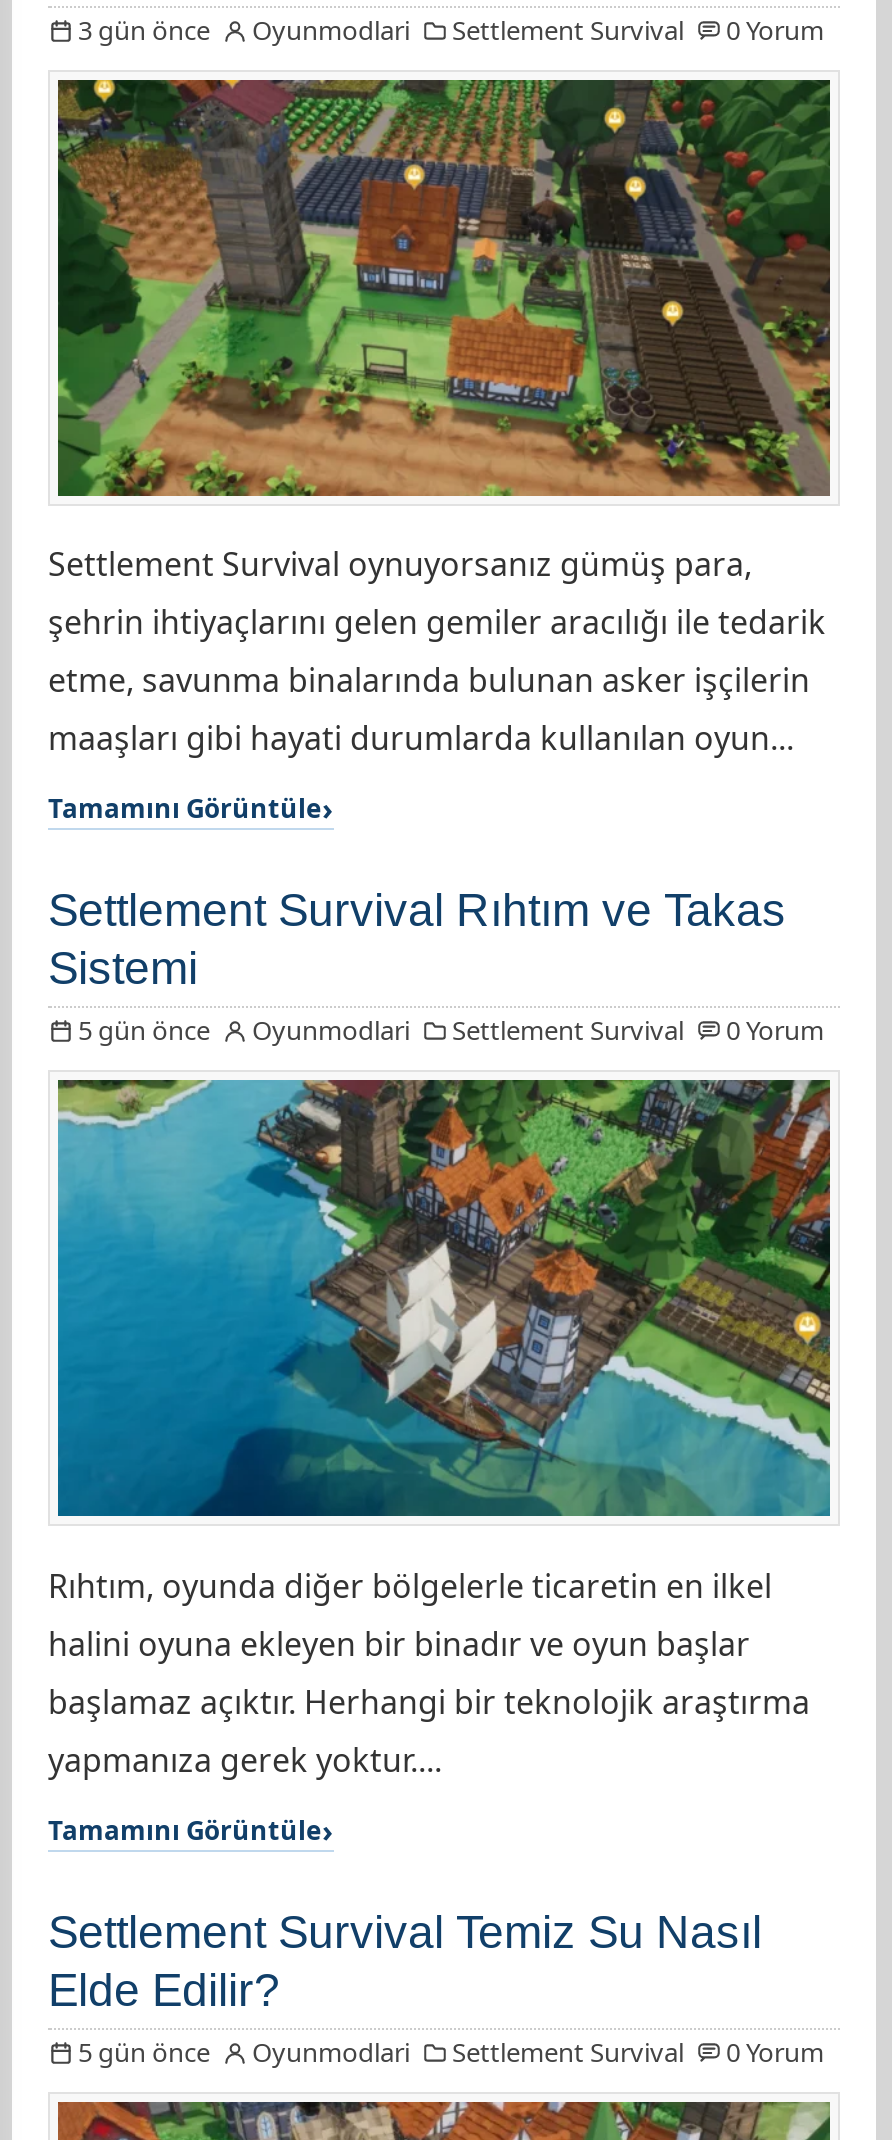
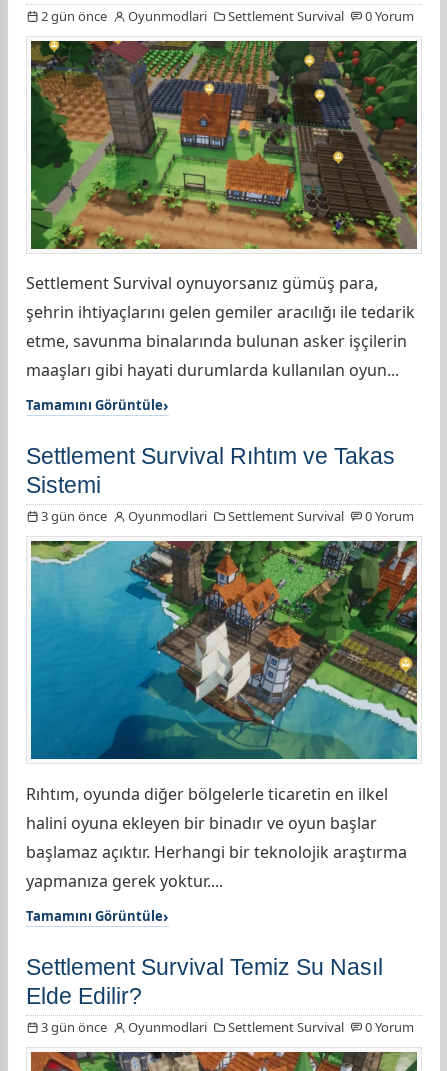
[78,11,824,47] 3 gün önce Oyunmodlari Settlement Survival 0 Yorum -> [41,6,414,24] 2 gün önce Oyunmodlari Settlement Survival 0 Yorum
[78,1011,824,1047] 5 gün önce Oyunmodlari Settlement Survival 0 Yorum -> [41,506,414,524] 3 gün önce Oyunmodlari Settlement Survival 0 Yorum
[78,2033,824,2069] 5 gün önce Oyunmodlari Settlement Survival 0 Yorum -> [41,1017,414,1035] 3 gün önce Oyunmodlari Settlement Survival 0 Yorum

